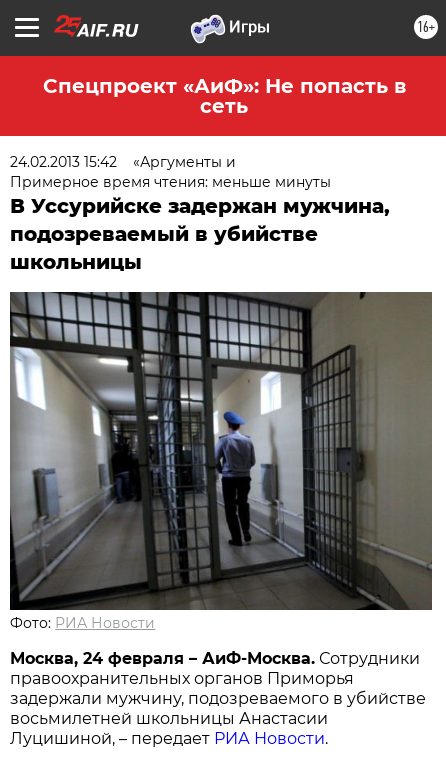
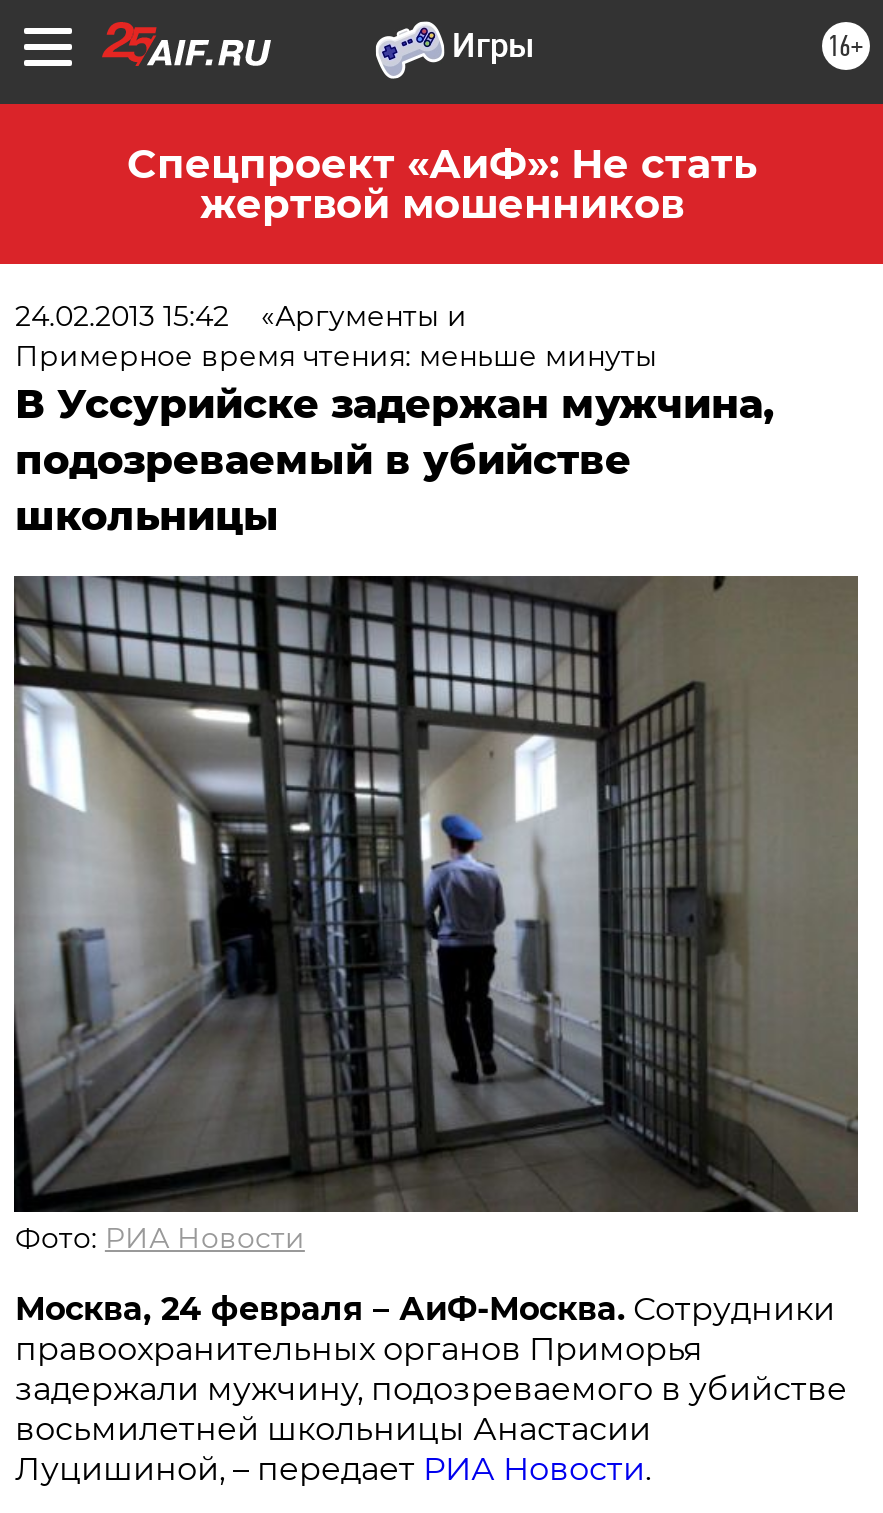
[42,74,405,118] Спецпроект «АиФ»: Не попасть в | сеть -> [127,140,757,228] Спецпроект «АиФ»: Не стать | жертвой мошенников

